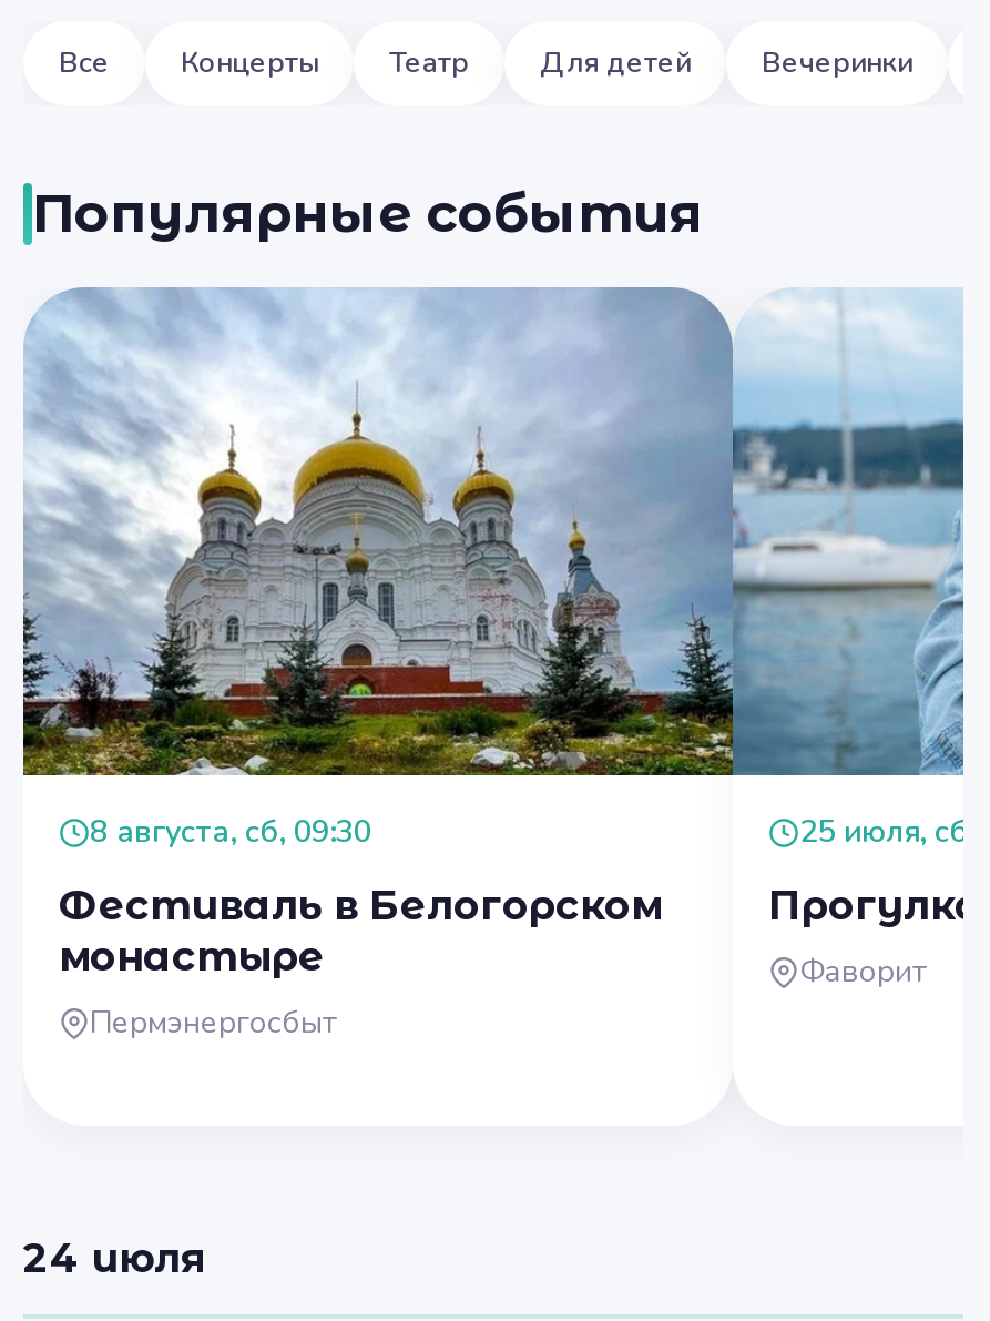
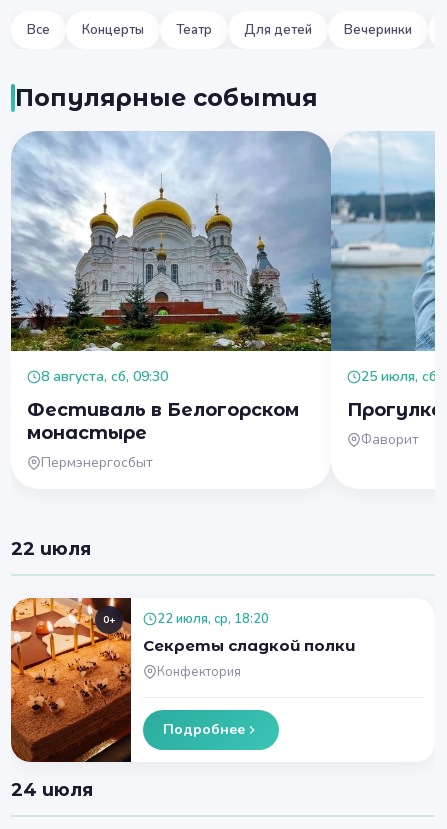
none -> [10,538,355,763] [image] | 22 июля | 0+ | 22 июля, ср, 18:20 | Секреты сладкой полки | Конфектория | Подробнее

